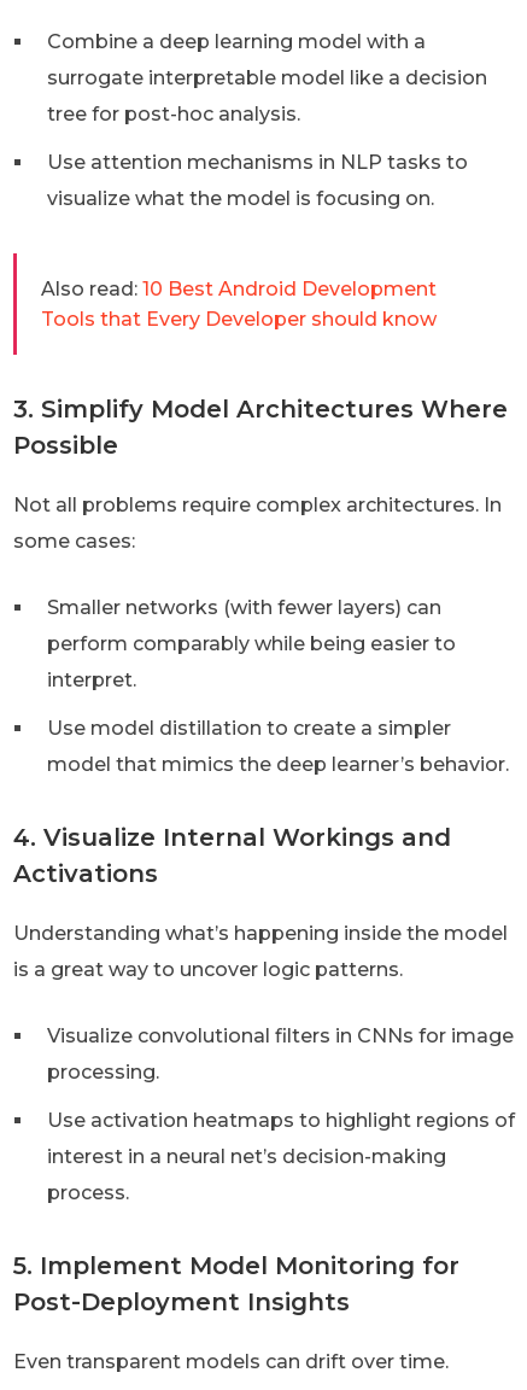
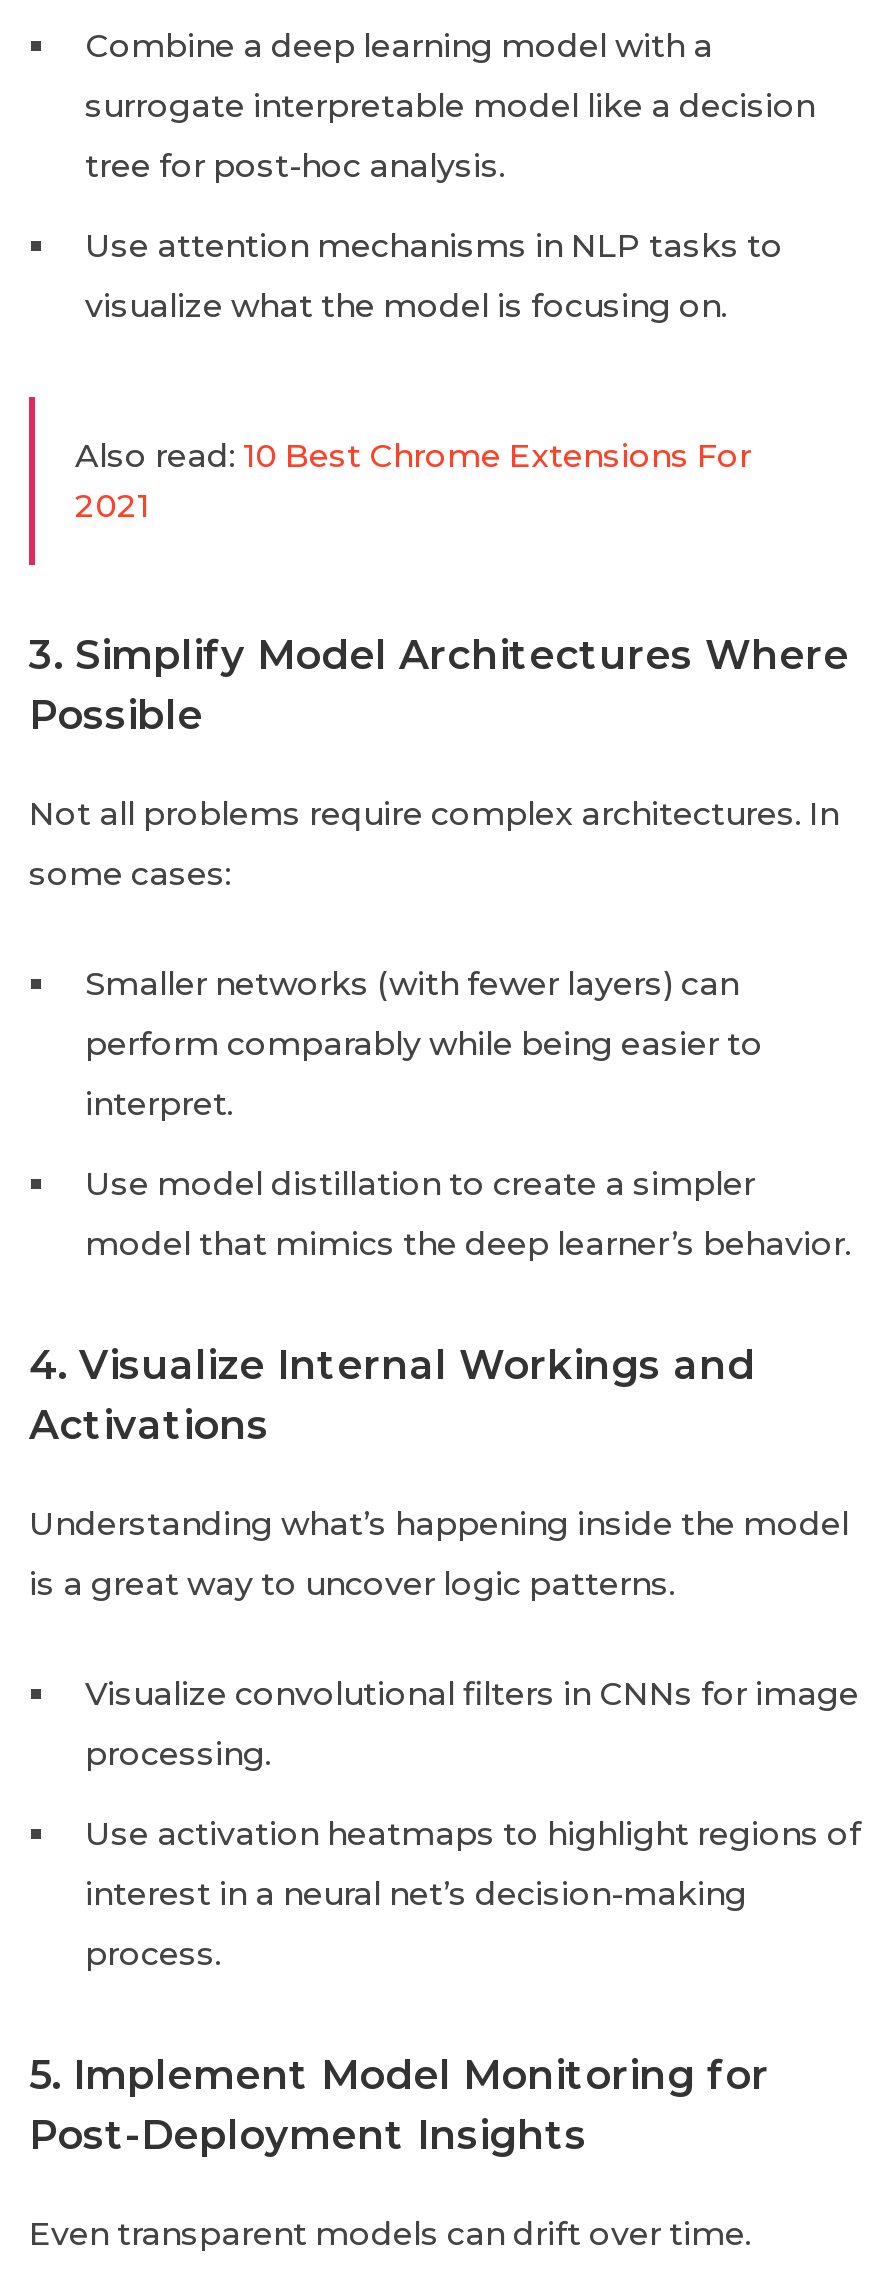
[41,277,437,330] Also read: 10 Best Android Development | Tools that Every Developer should know -> [75,437,751,525] Also read: 10 Best Chrome Extensions For | 2021

